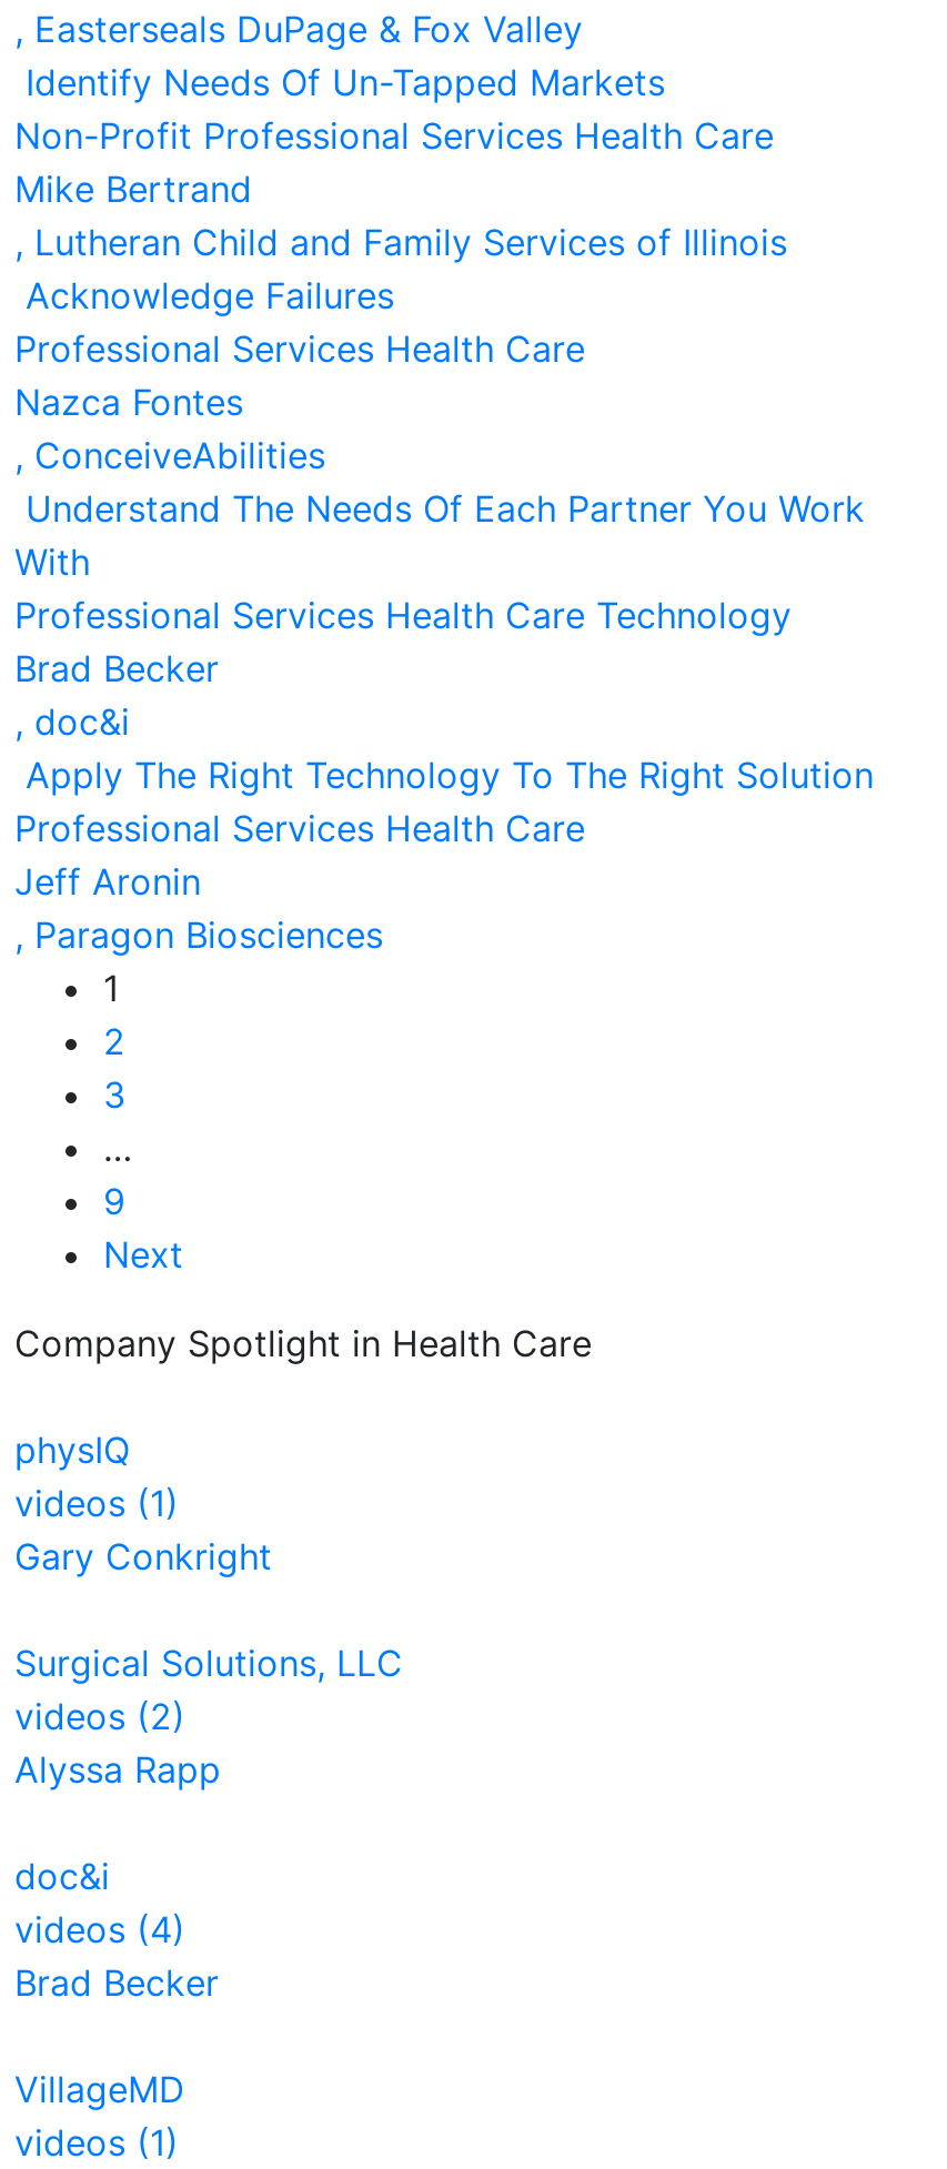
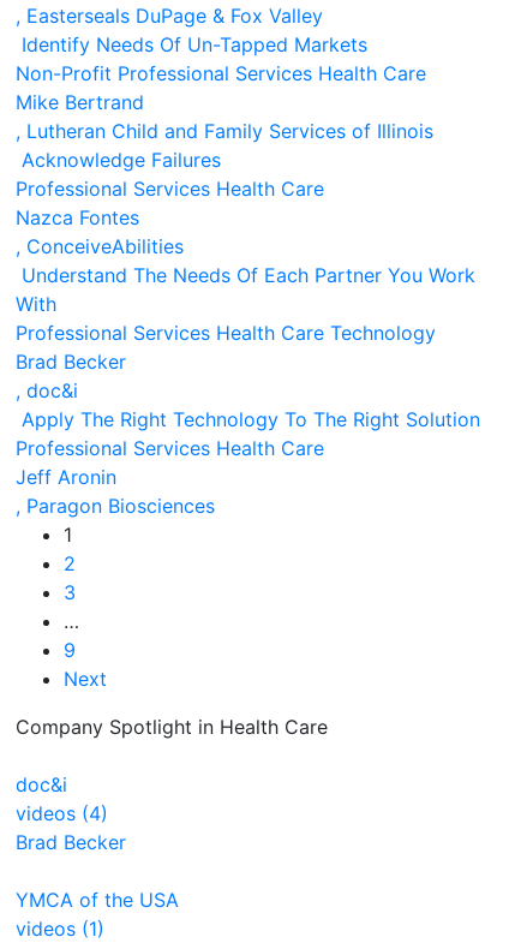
[14,1427,403,1791] physIQ | videos (1) | Gary Conkright | Surgical Solutions, LLC | videos (2) | Alyssa Rapp -> none
[14,2066,185,2111] VillageMD -> [16,888,179,912] YMCA of the USA

